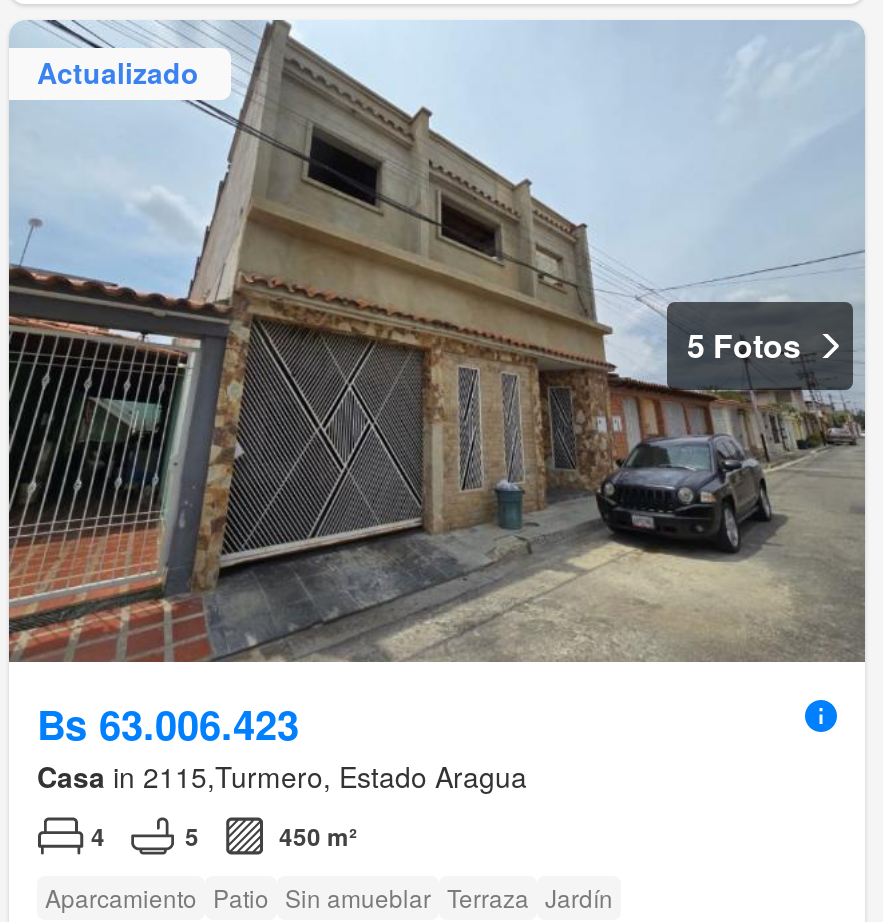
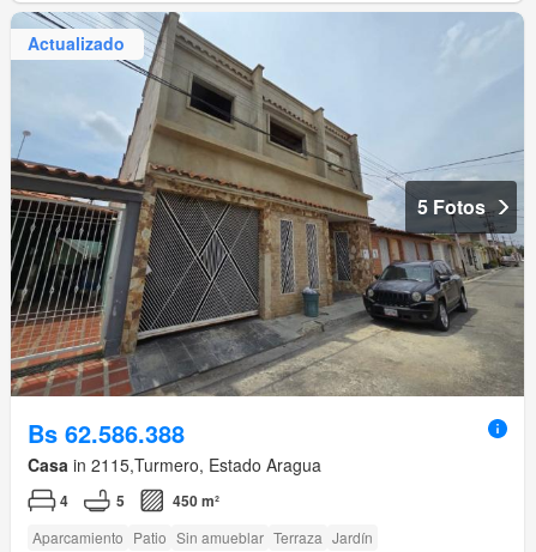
[37,693,299,751] Bs 63.006.423 -> [28,415,185,450] Bs 62.586.388

